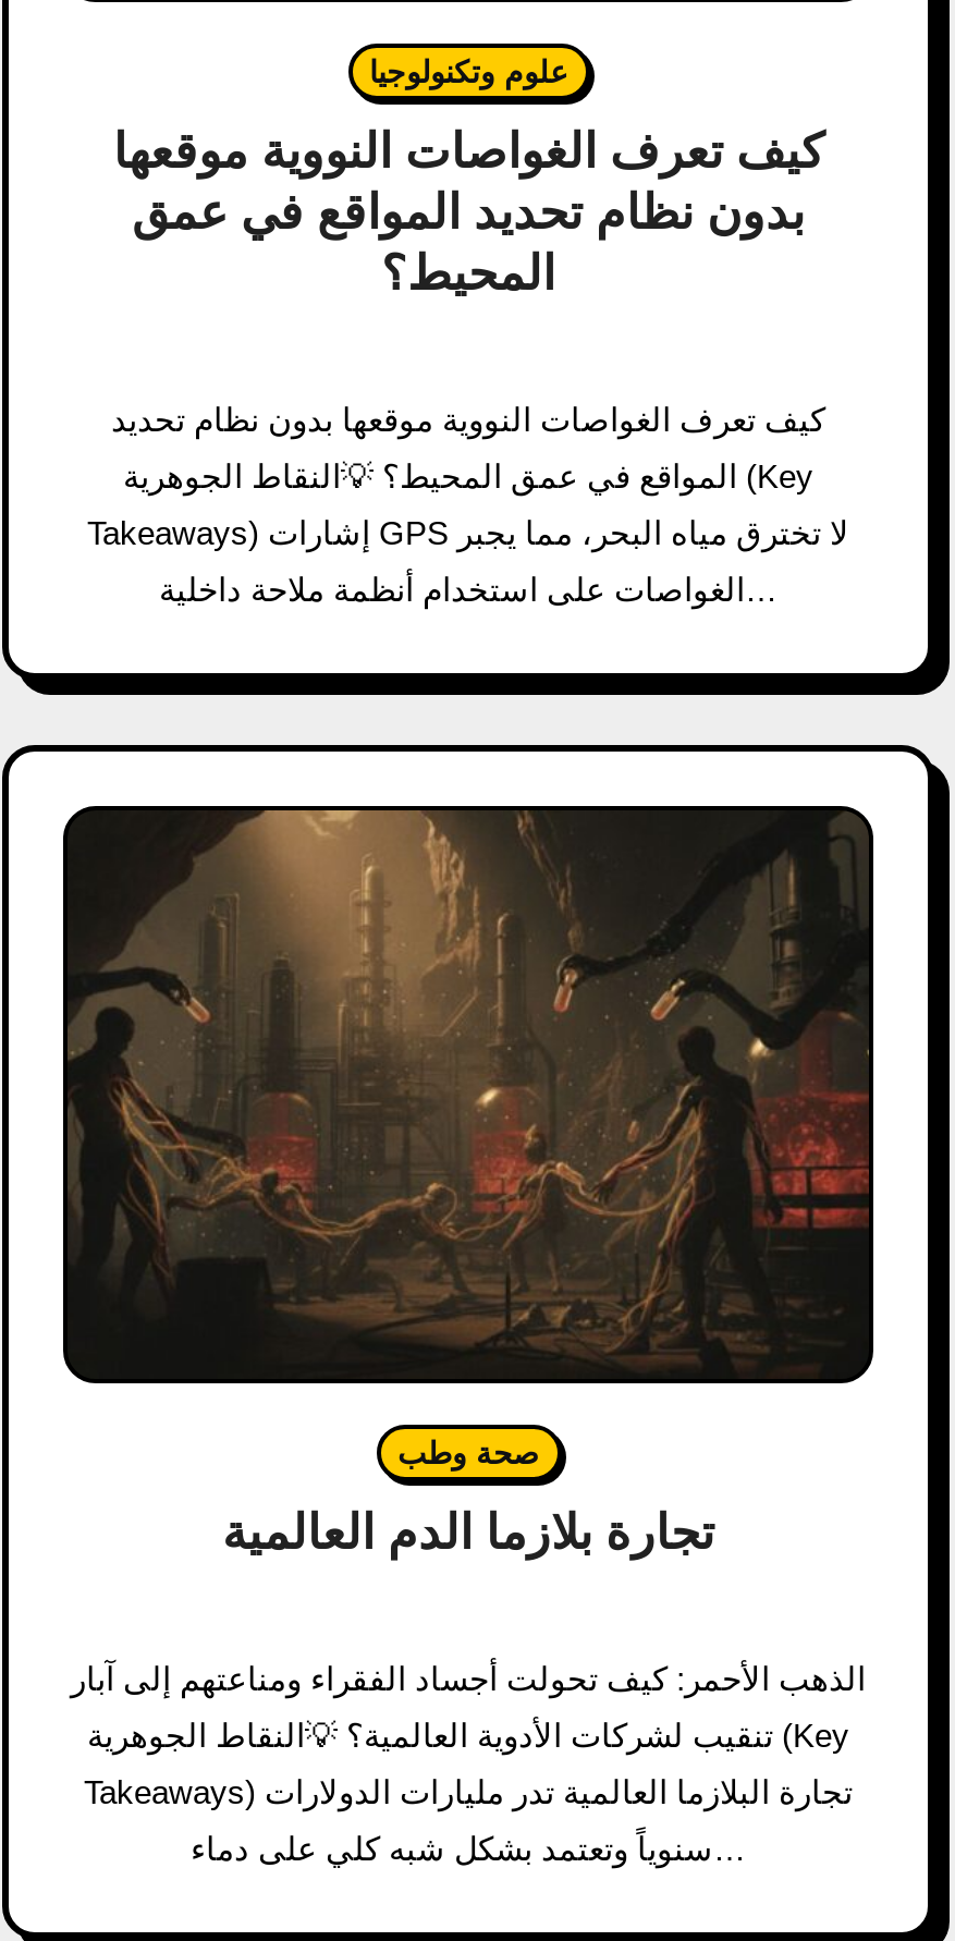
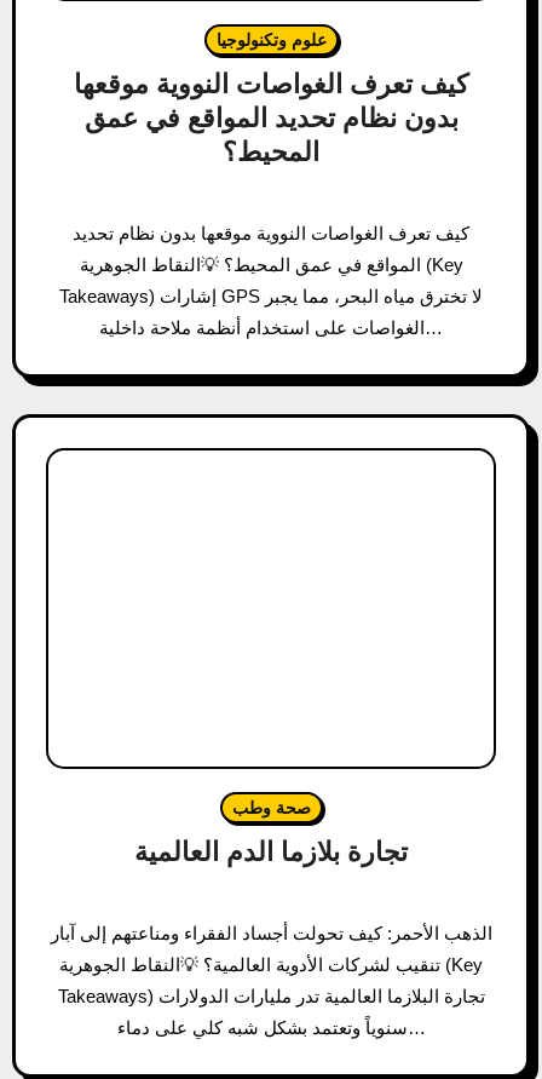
[65,808,871,1381] [image] -> none

